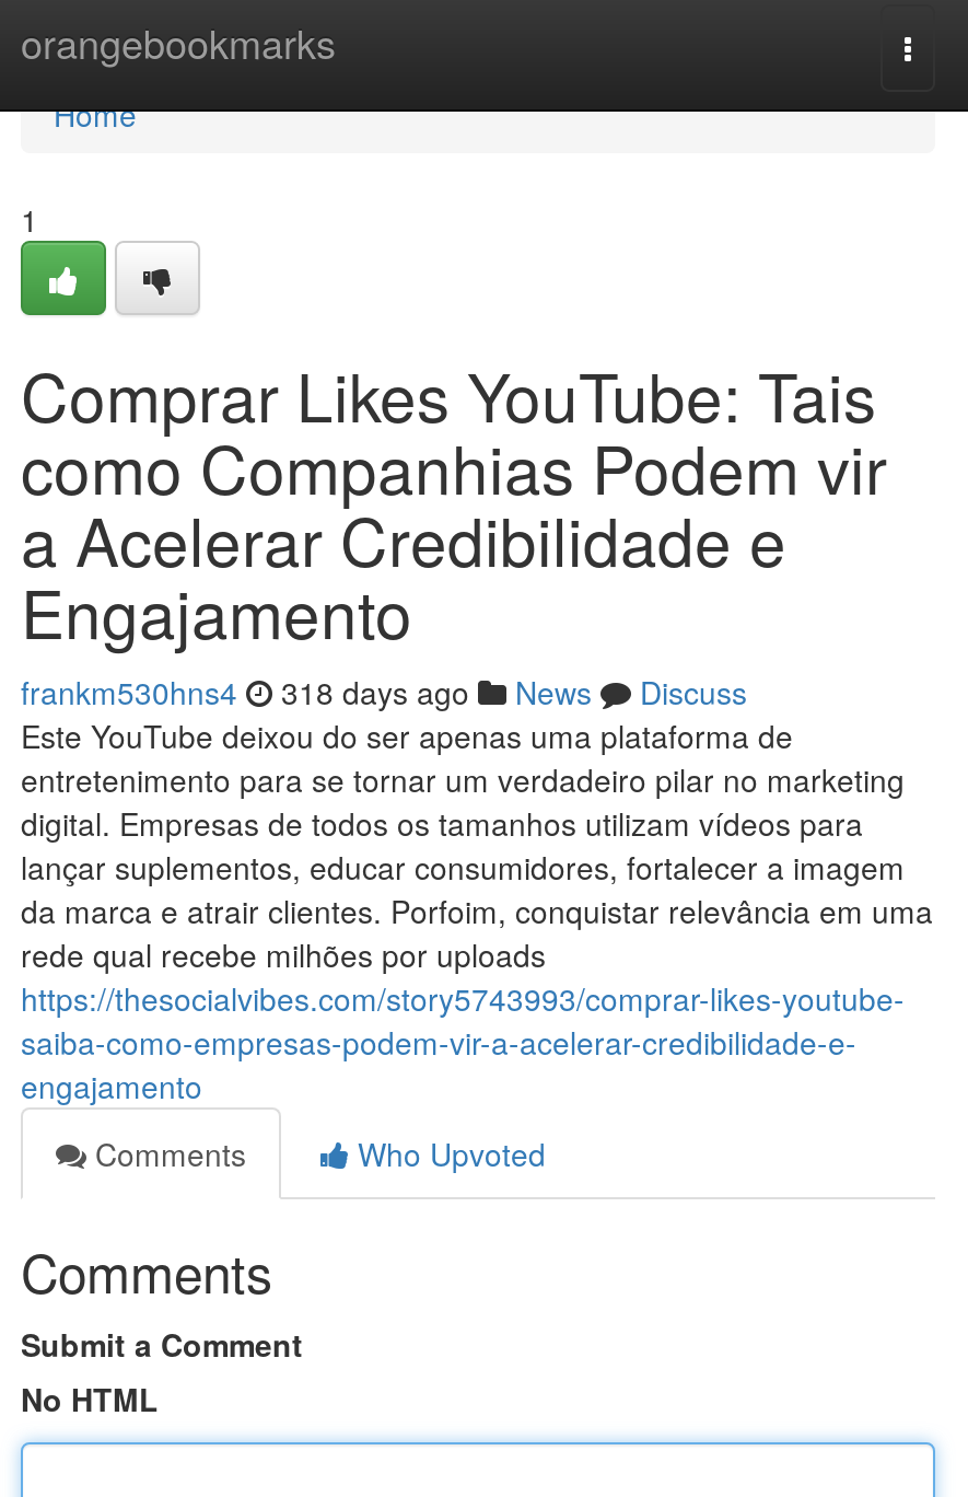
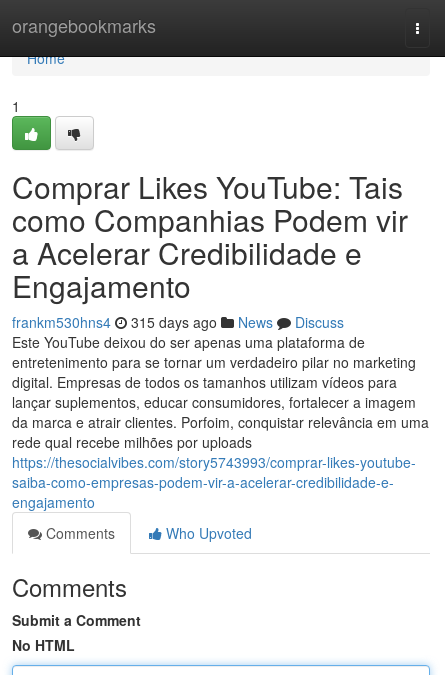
[21,670,747,713] frankm530hns4 318 days ago News Discuss -> [12,312,344,332] frankm530hns4 315 days ago News Discuss

